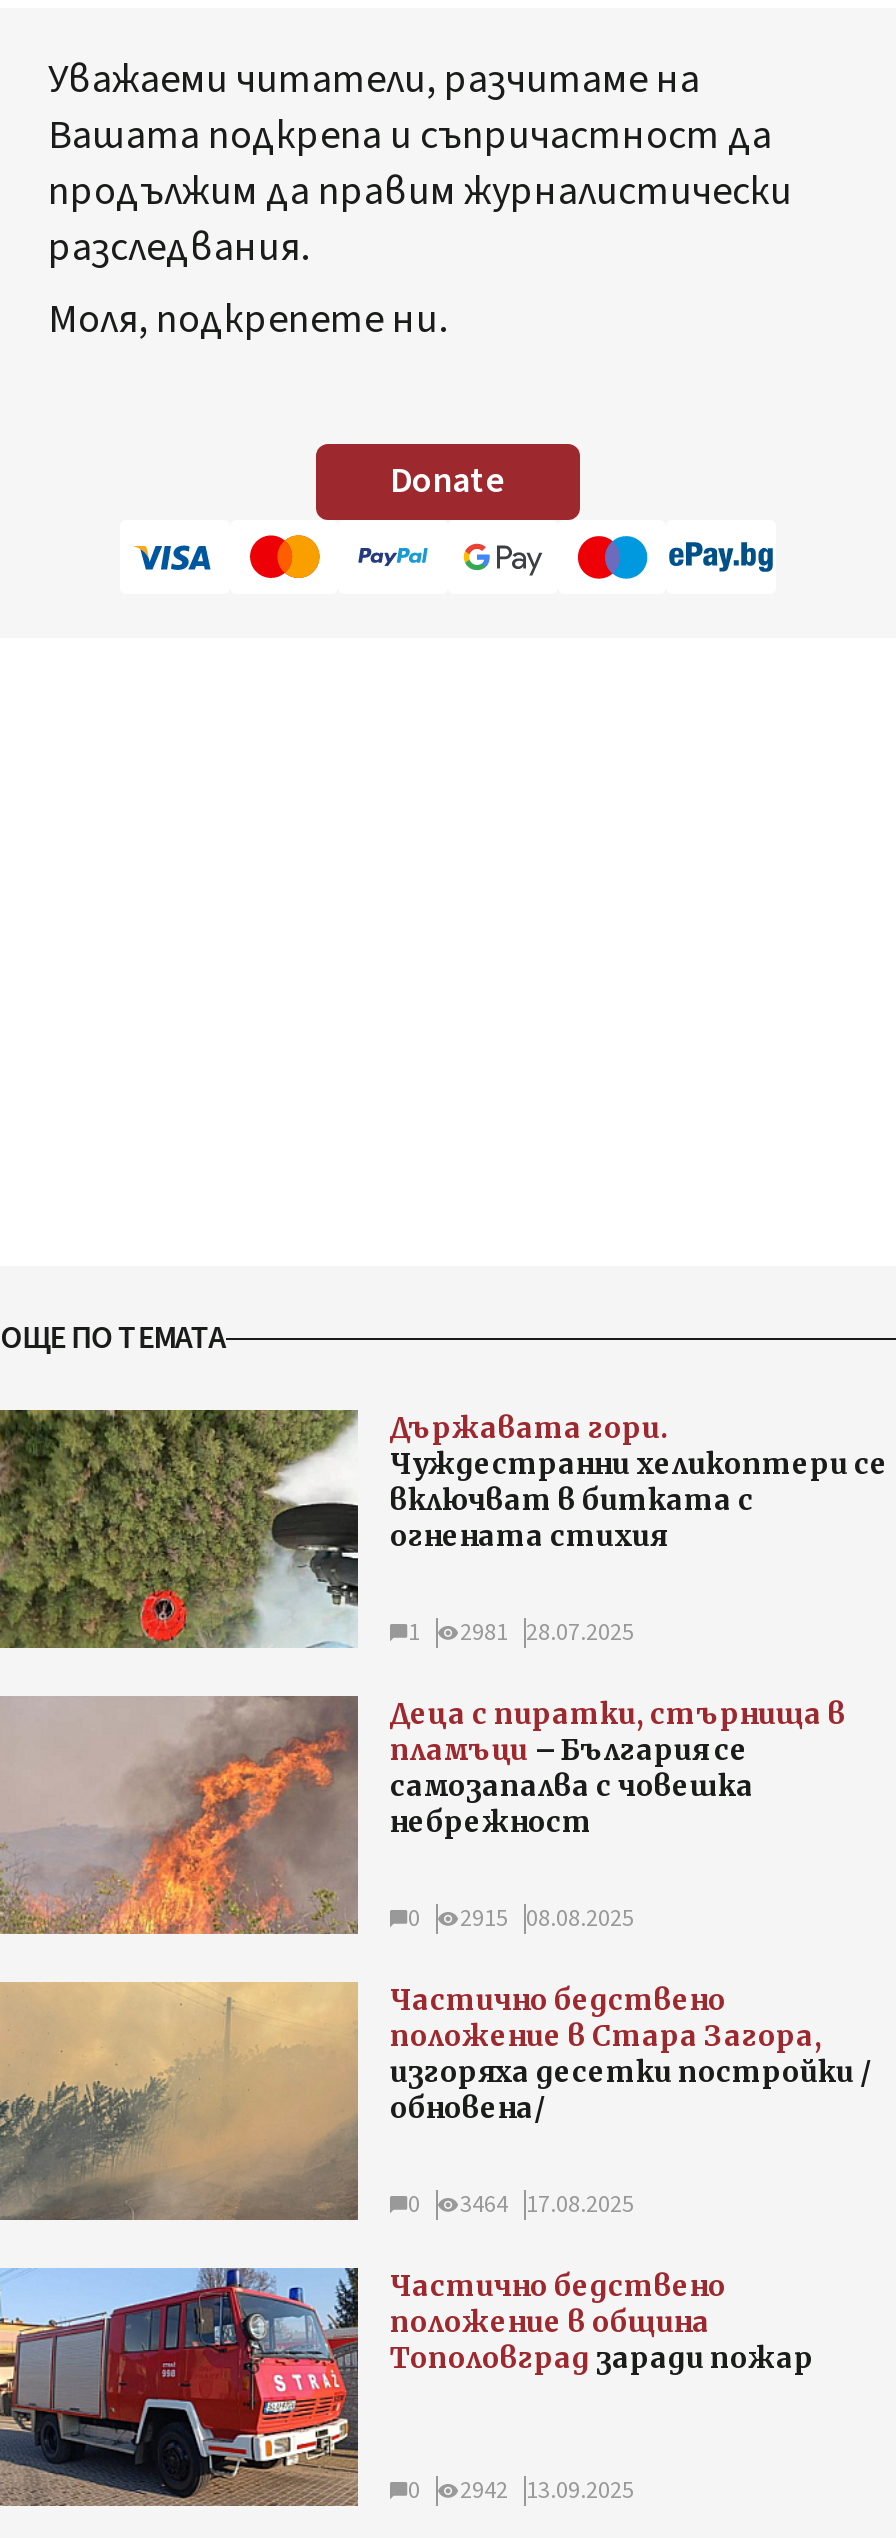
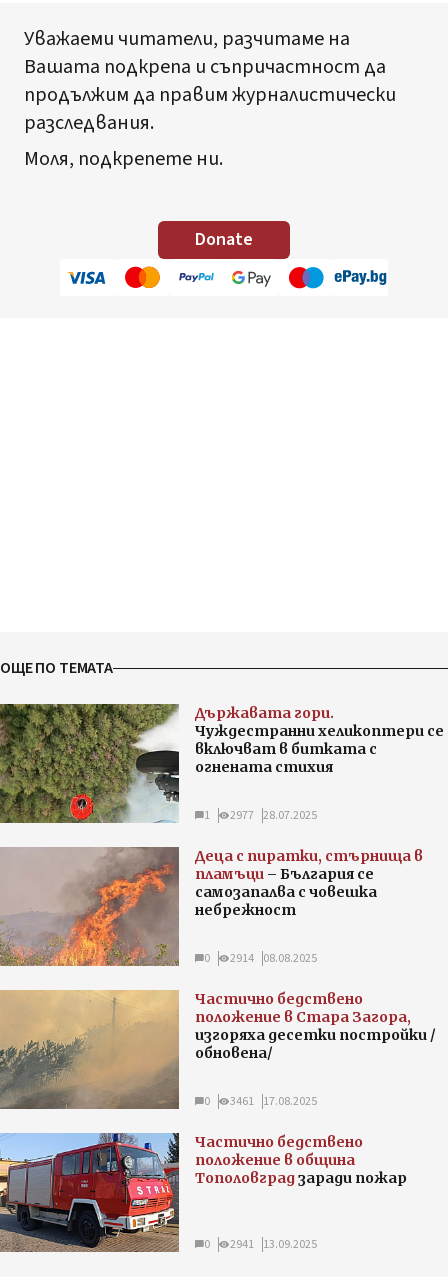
[460,1617,634,1651] 2981 28.07.2025 -> [230,807,317,824] 2977 28.07.2025
[408,1903,634,1937] 0 2915 08.08.2025 -> [204,950,317,967] 0 2914 08.08.2025
[408,2189,634,2223] 0 3464 17.08.2025 -> [204,1093,317,1110] 0 3461 17.08.2025
[408,2475,634,2509] 0 2942 13.09.2025 -> [204,1236,317,1253] 0 2941 13.09.2025

